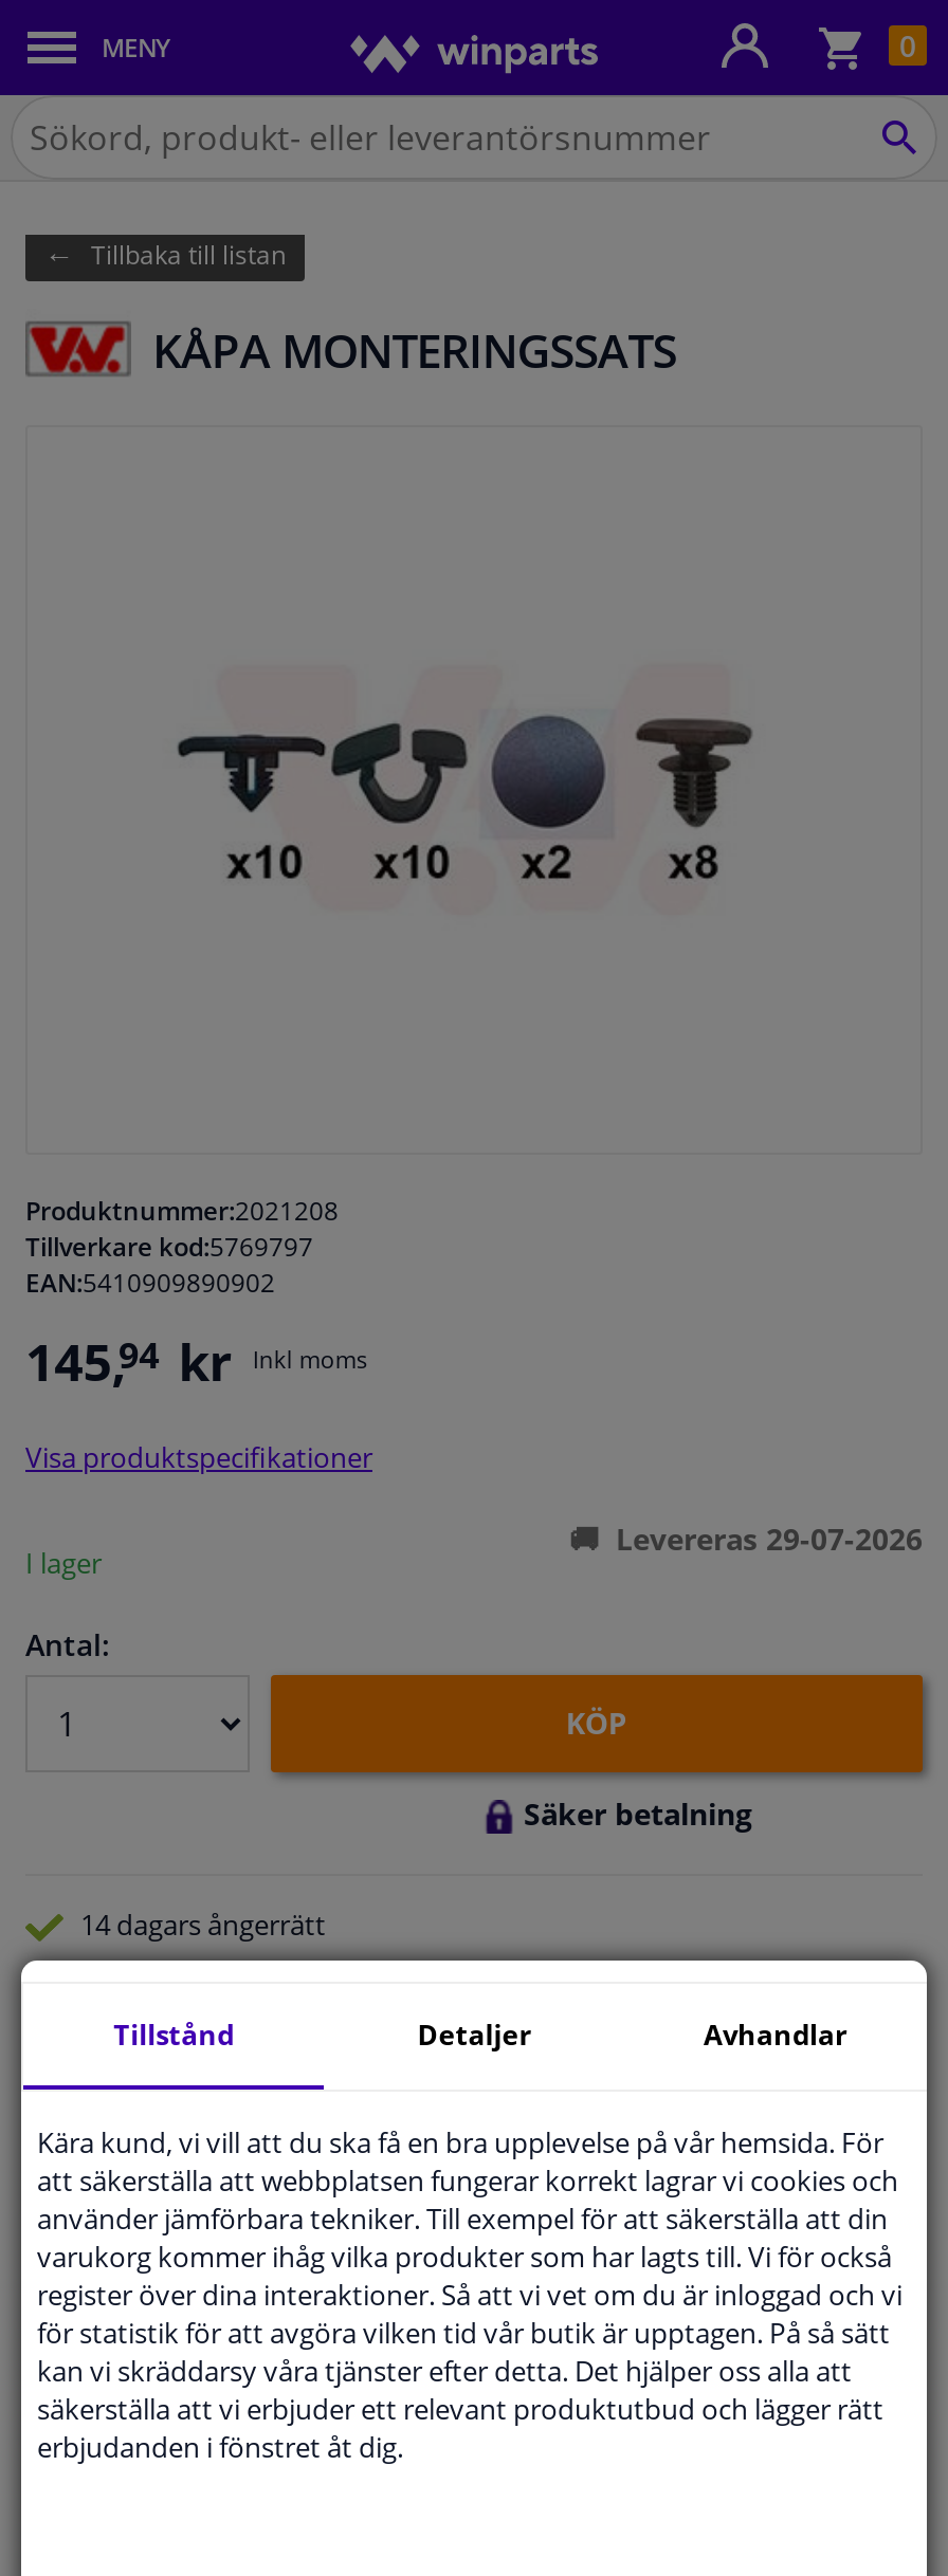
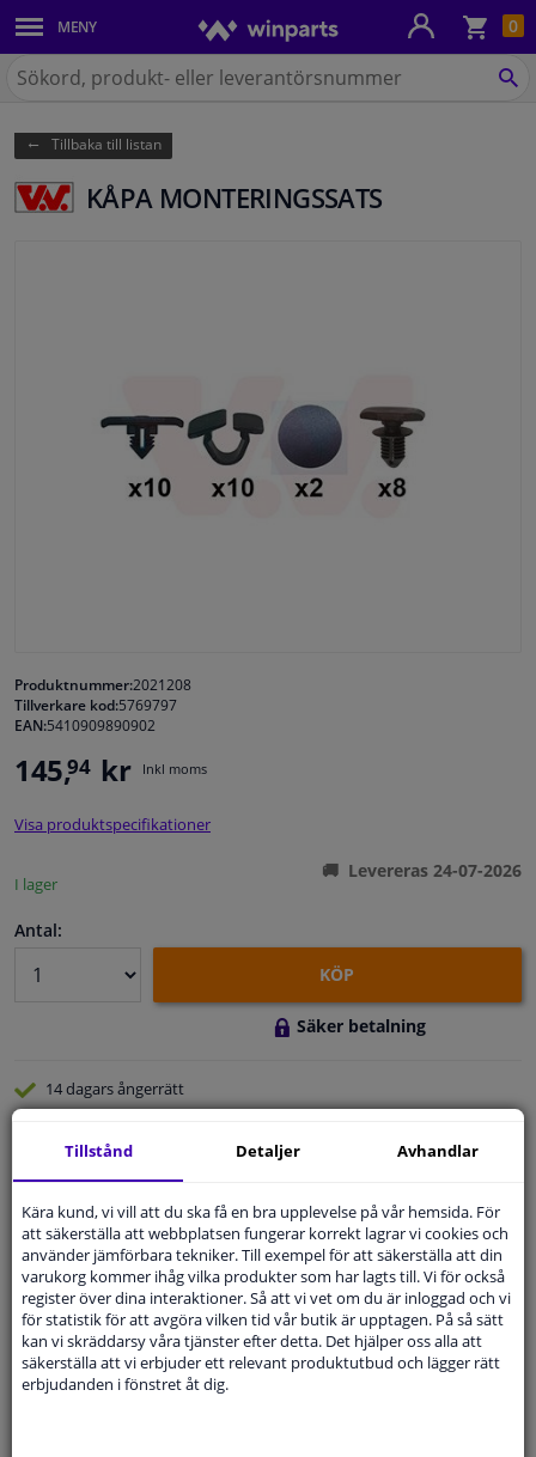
[616,1518,923,1559] Levereras 29-07-2026 -> [348,859,522,881] Levereras 24-07-2026

